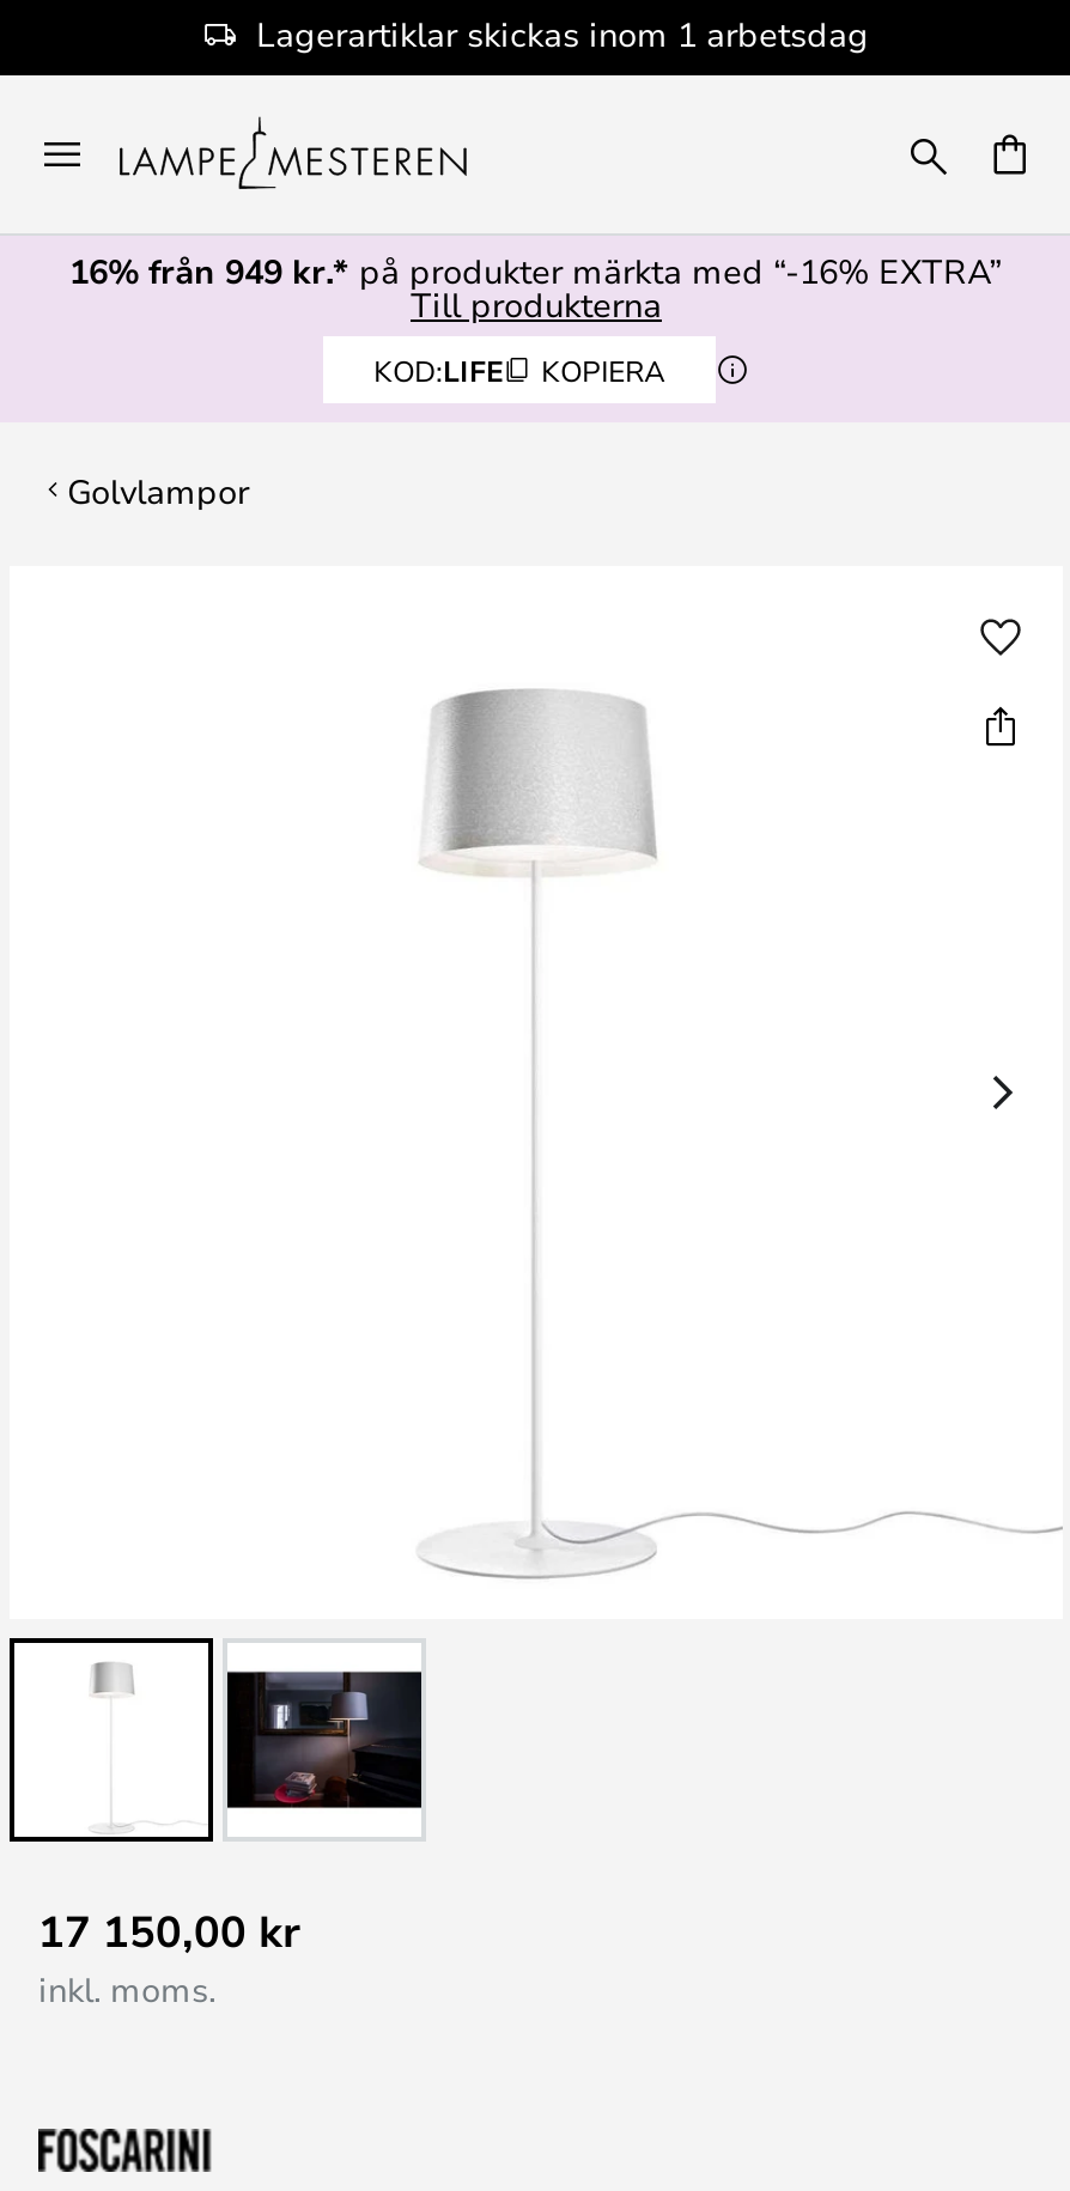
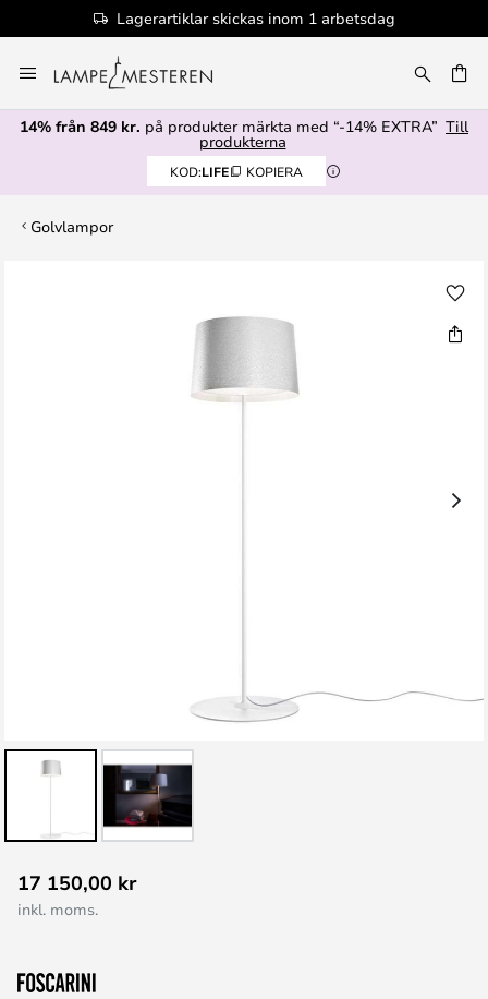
[69,248,1003,327] 16% från 949 kr.* på produkter märkta med “-16% EXTRA” | Till produkterna -> [20,116,468,152] 14% från 849 kr. på produkter märkta med “-14% EXTRA” Till | produkterna

